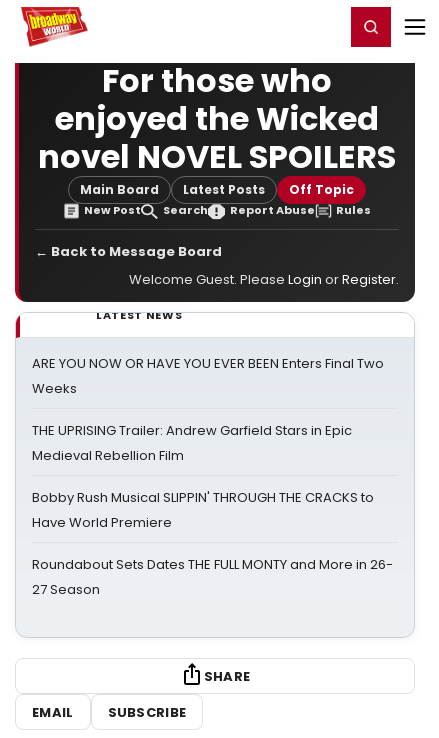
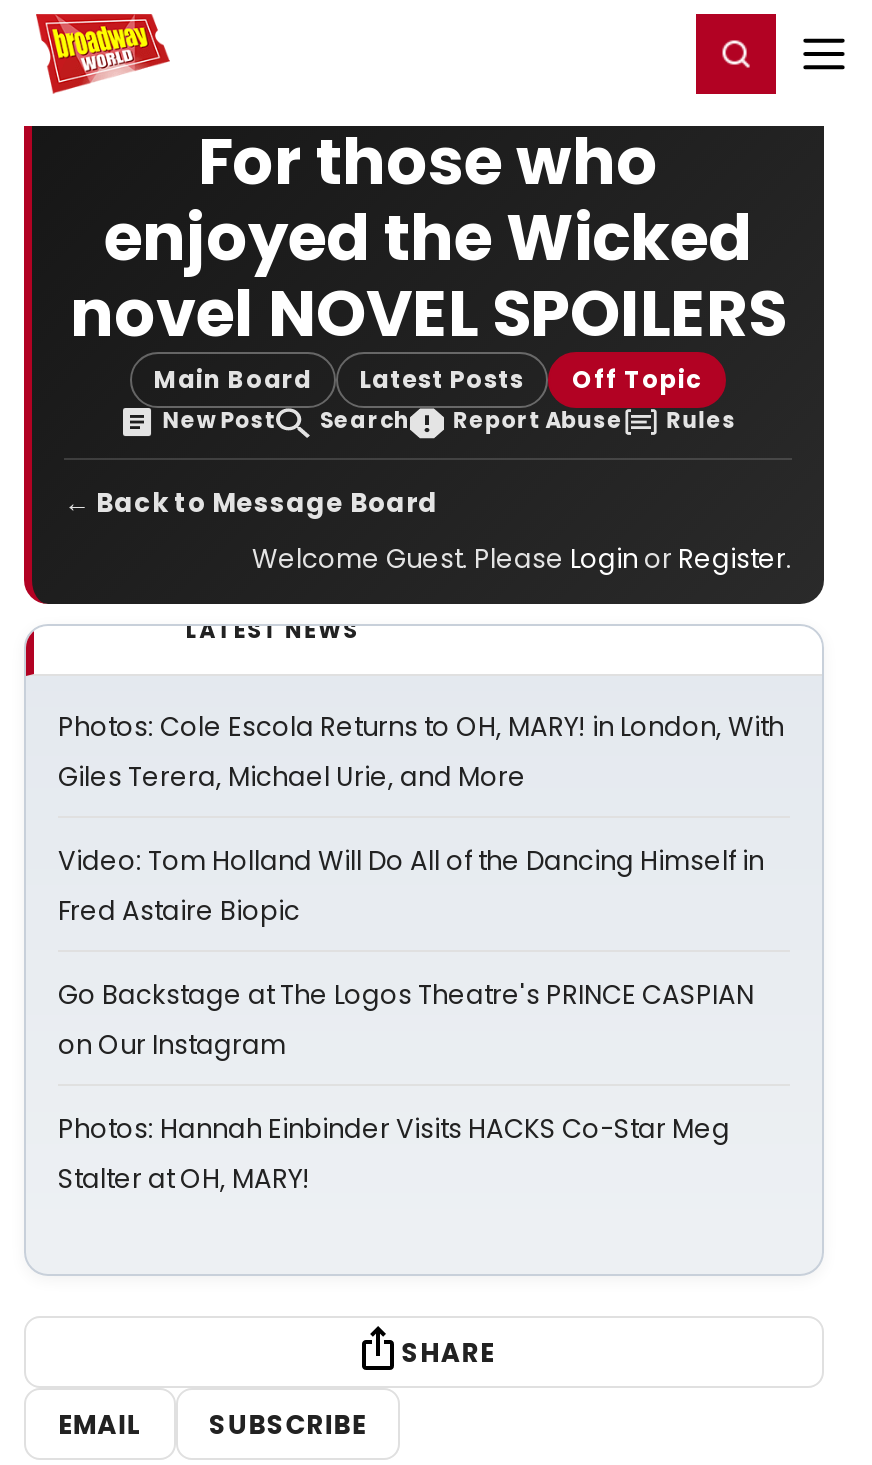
[32,354,384,398] ARE YOU NOW OR HAVE YOU EVER BEEN Enters Final Two | Weeks -> [58,708,784,796] Photos: Cole Escola Returns to OH, MARY! in London, With | Giles Terera, Michael Urie, and More
[32,421,352,465] THE UPRISING Trailer: Andrew Garfield Stars in Epic | Medieval Rebellion Film -> [58,842,764,930] Video: Tom Holland Will Do All of the Dancing Himself in | Fred Astaire Biopic
[32,488,374,532] Bobby Rush Musical SLIPPIN' THROUGH THE CRACKS to | Have World Premiere -> [58,976,754,1064] Go Backstage at The Logos Theatre's PRINCE CASPIAN | on Our Instagram
[32,555,393,599] Roundabout Sets Dates THE FULL MONTY and More in 26- | 27 Season -> [58,1110,730,1198] Photos: Hannah Einbinder Visits HACKS Co-Star Meg | Stalter at OH, MARY!

